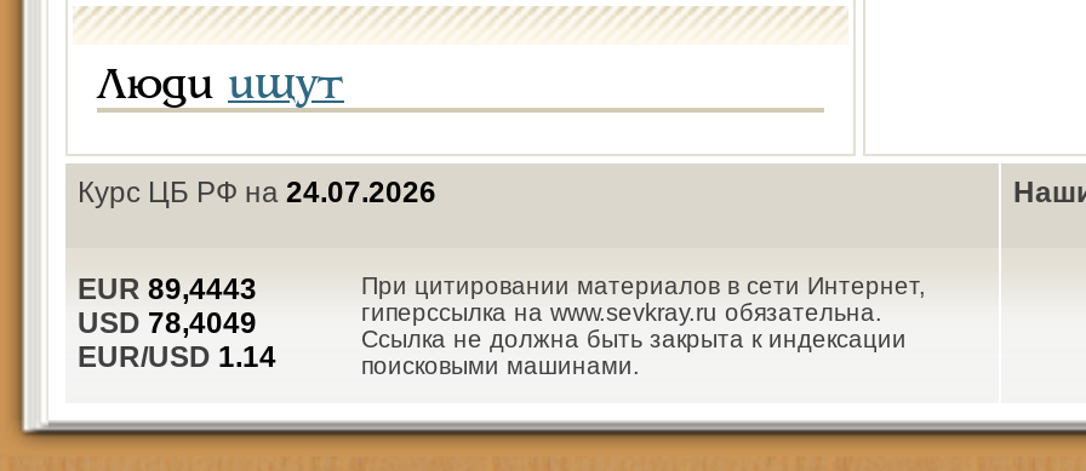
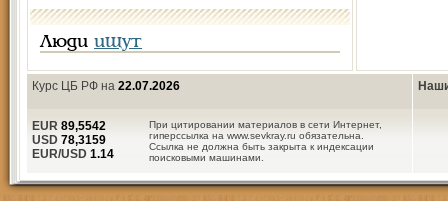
[78,176,436,209] Курс ЦБ РФ на 24.07.2026 -> [32,79,180,93] Курс ЦБ РФ на 22.07.2026
[78,272,257,306] EUR 89,4443 -> [32,119,106,133] EUR 89,5542
[78,306,257,340] USD 78,4049 -> [32,133,106,147] USD 78,3159

